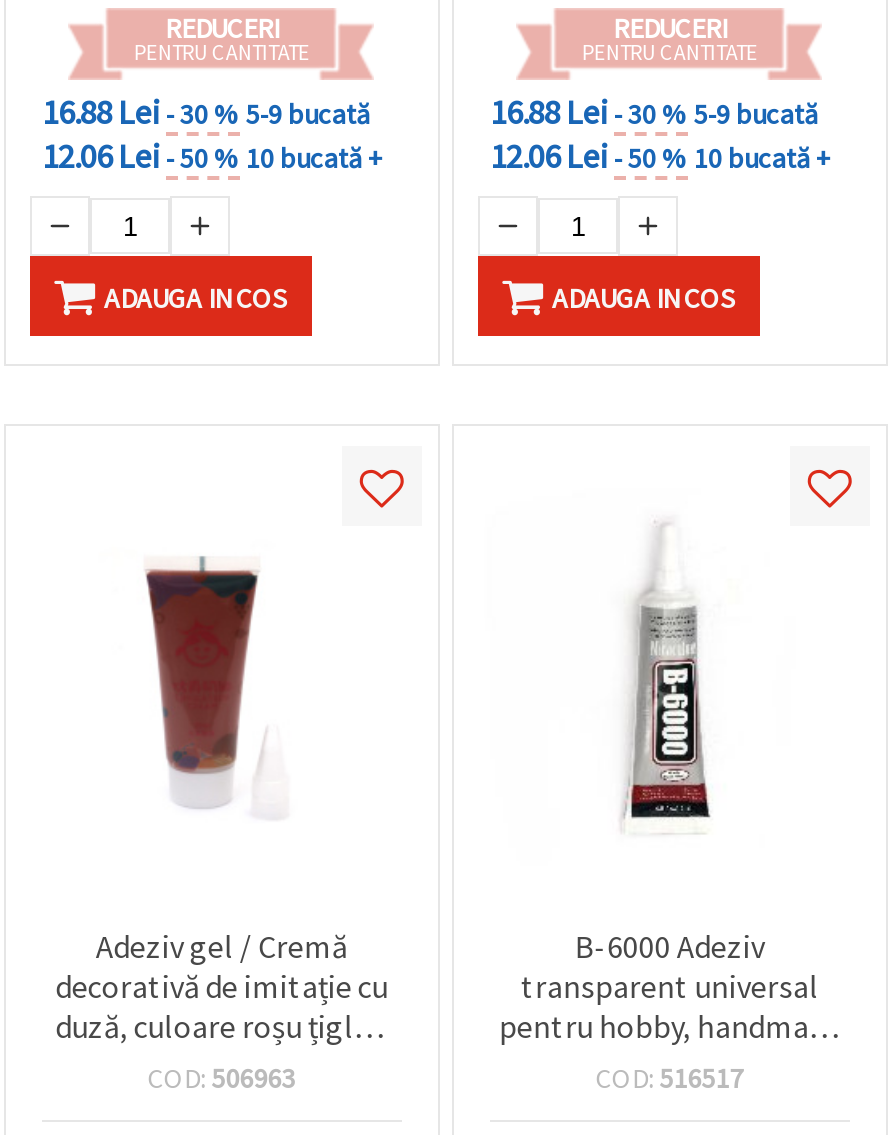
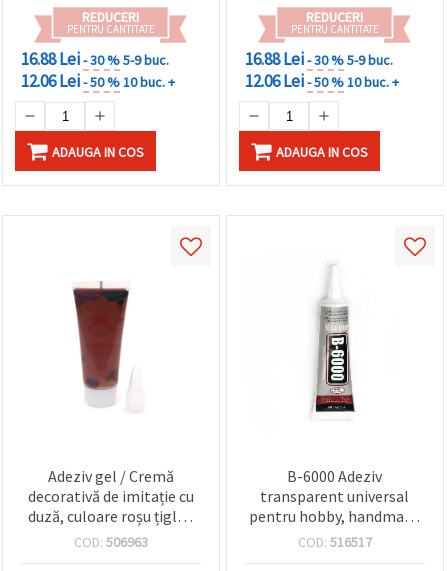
[42,90,370,134] 16.88 Lei - 30 % 5-9 bucată -> [21,48,169,70] 16.88 Lei - 30 % 5-9 buc.
[490,90,818,134] 16.88 Lei - 30 % 5-9 bucată -> [245,48,393,70] 16.88 Lei - 30 % 5-9 buc.
[42,134,382,178] 12.06 Lei - 50 % 10 bucată + -> [21,70,175,92] 12.06 Lei - 50 % 10 buc. +
[490,134,830,178] 12.06 Lei - 50 % 10 bucată + -> [245,70,399,92] 12.06 Lei - 50 % 10 buc. +

